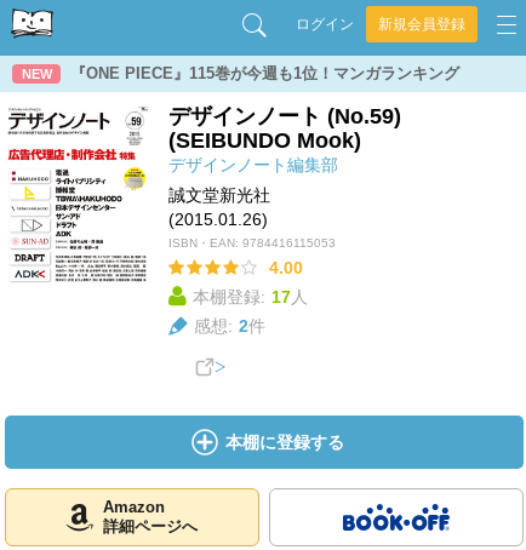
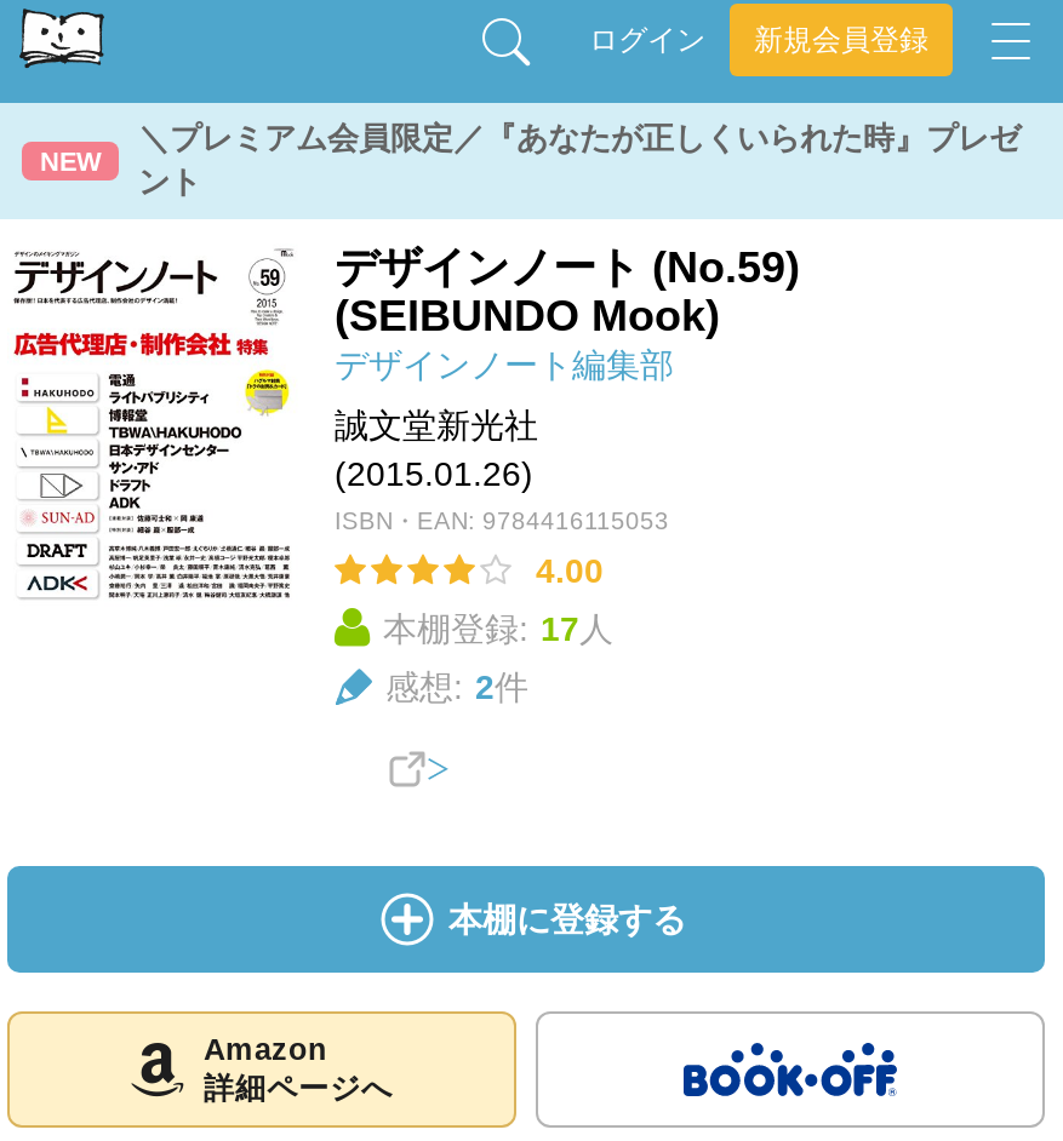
[70,64,459,82] 『ONE PIECE』115巻が今週も1位！マンガランキング -> [138,120,1021,200] ＼プレミアム会員限定／『あなたが正しくいられた時』プレゼ | ント

